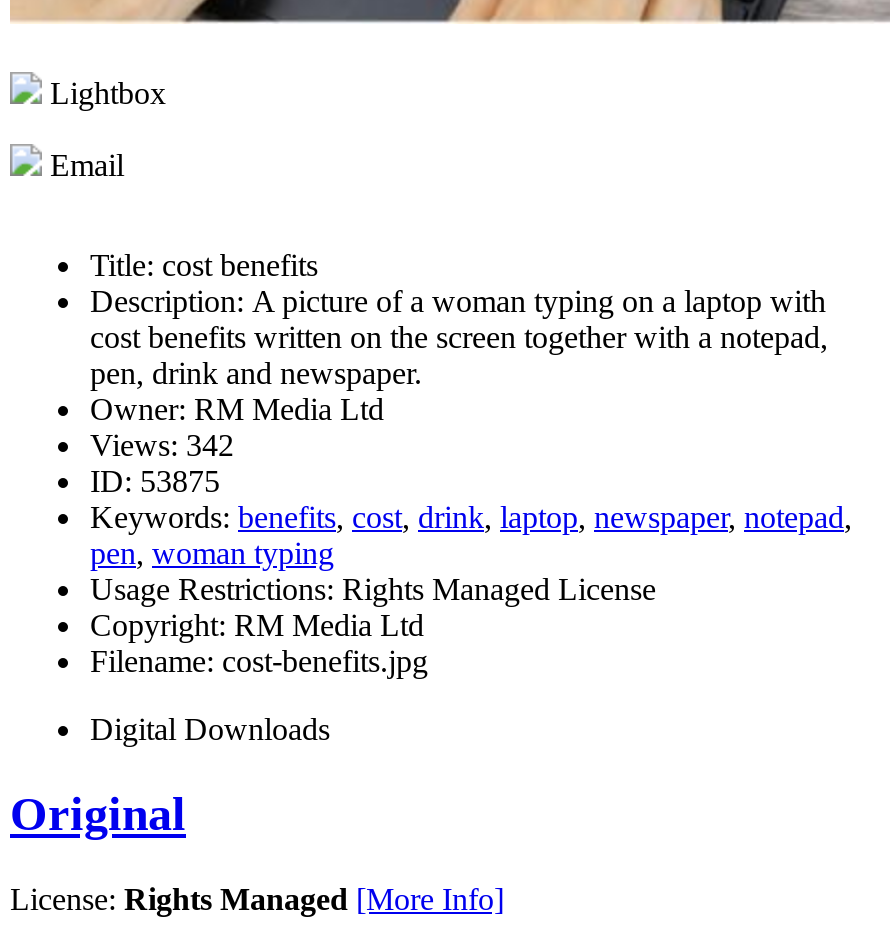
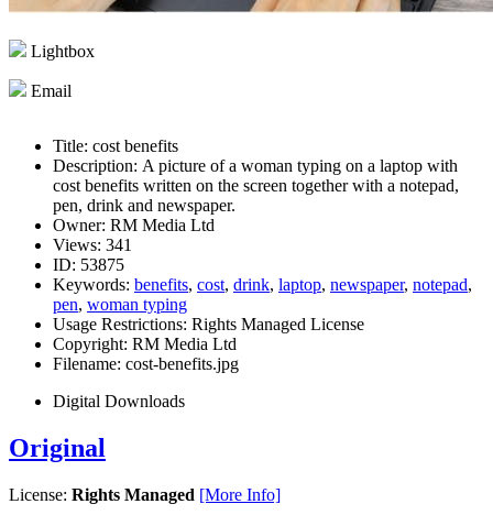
[90,428,234,462] Views: 342 -> [53,235,132,254] Views: 341

